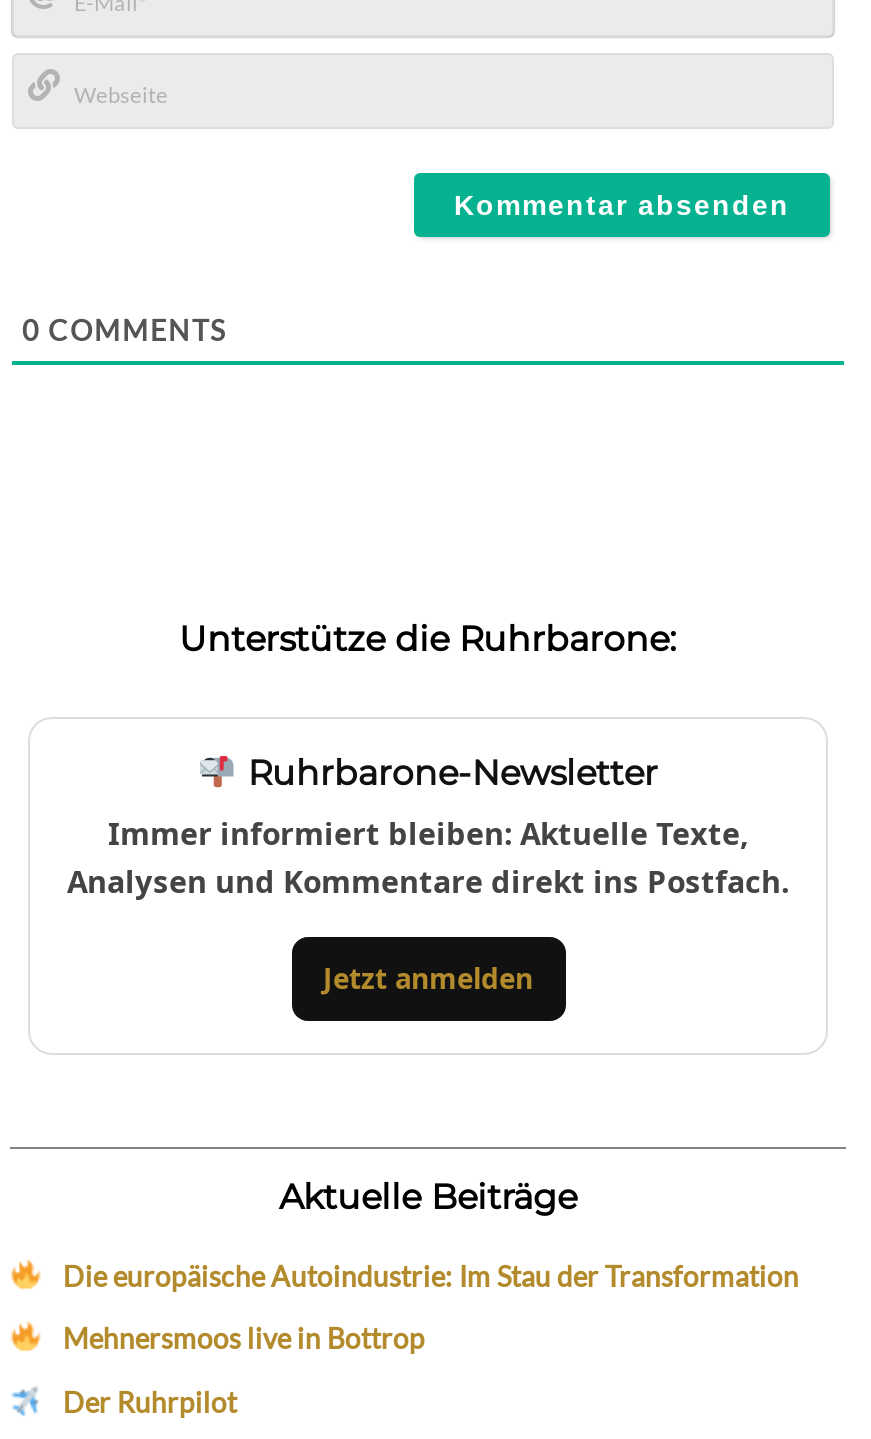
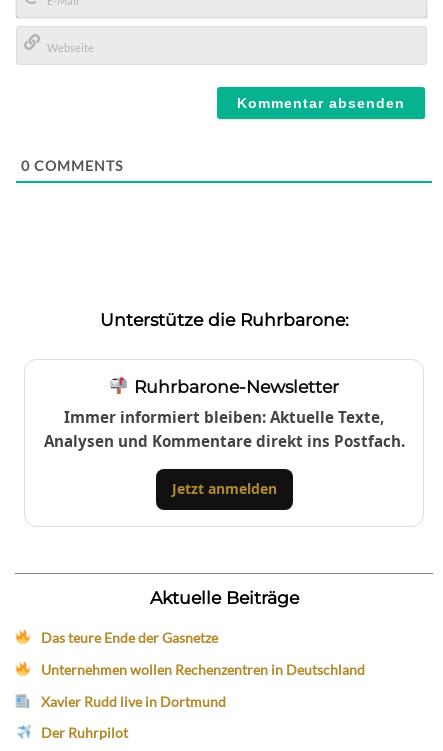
[63,1258,799,1356] Die europäische Autoindustrie: Im Stau der Transformation | Mehnersmoos live in Bottrop -> [41,629,365,710] Das teure Ende der Gasnetze | Unternehmen wollen Rechenzentren in Deutschland | Xavier Rudd live in Dortmund

